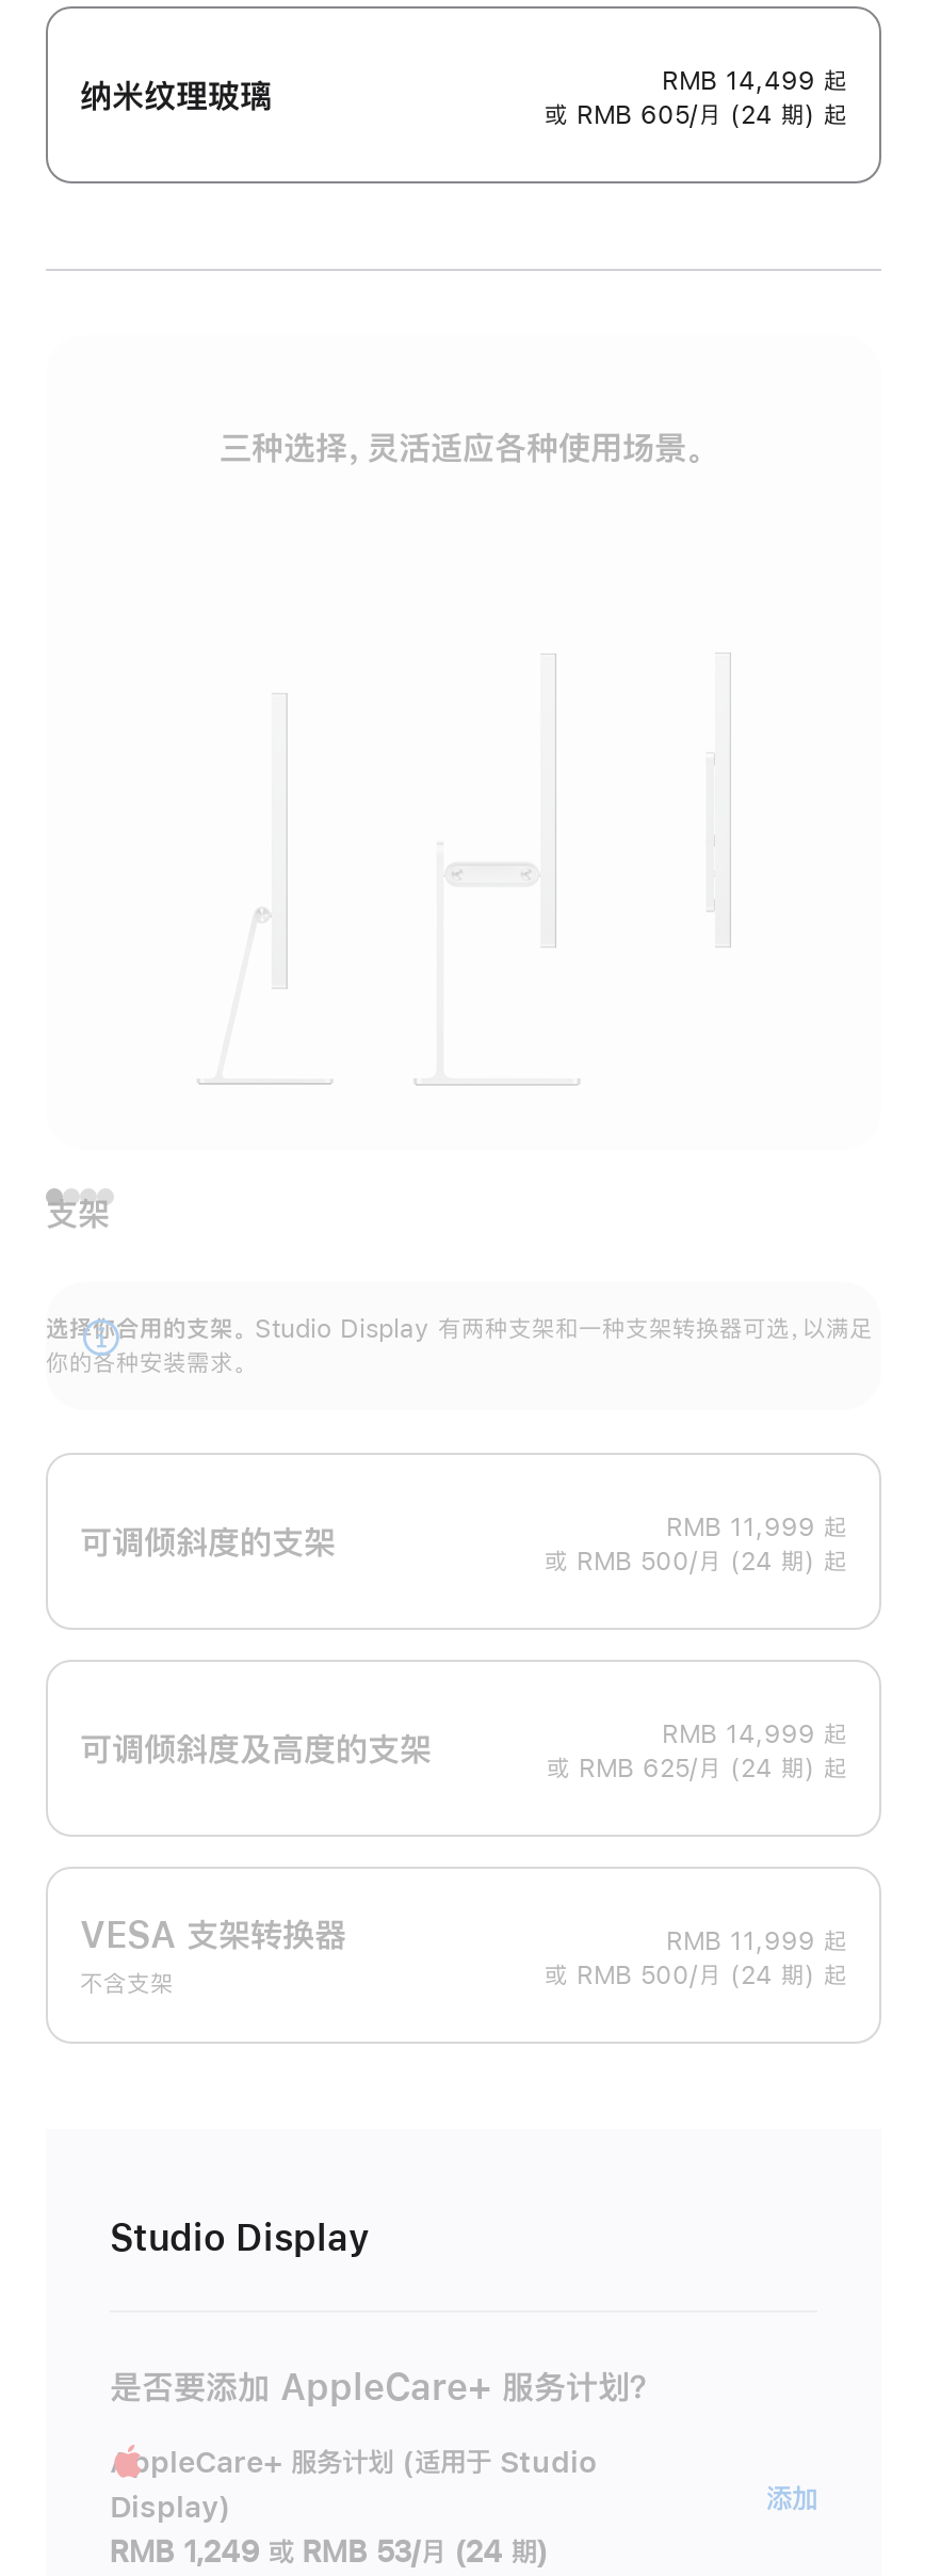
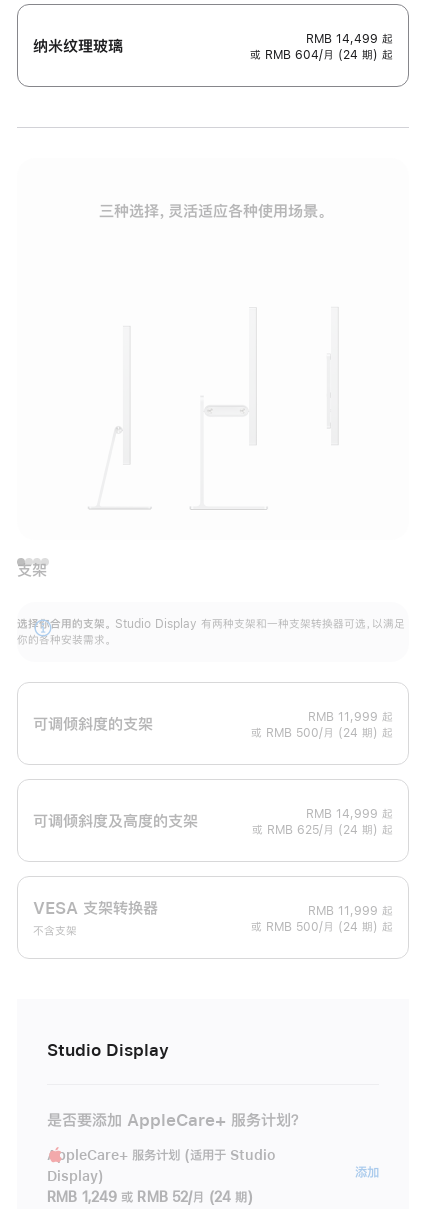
[545,103,847,128] 或 RMB 605/月 (24 期) 起 -> [250,49,393,61] 或 RMB 604/月 (24 期) 起
[110,2537,548,2567] RMB 1,249 或 RMB 53/月 (24 期) -> [47,1190,253,1204] RMB 1,249 或 RMB 52/月 (24 期)

